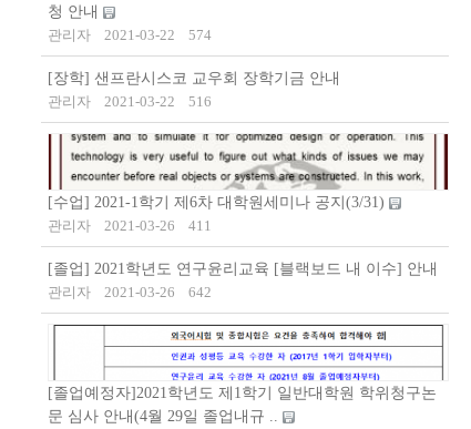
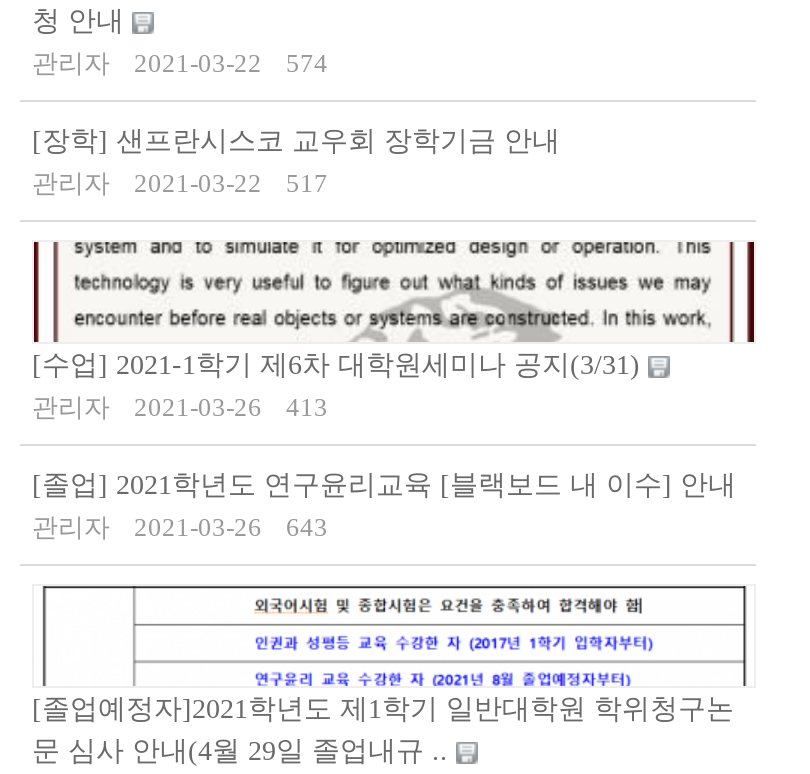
[48,93,212,110] 관리자 2021-03-22 516 -> [32,168,328,198] 관리자 2021-03-22 517
[48,217,212,234] 관리자 2021-03-26 411 -> [32,392,328,422] 관리자 2021-03-26 413
[48,284,212,301] 관리자 2021-03-26 642 -> [32,512,328,542] 관리자 2021-03-26 643

